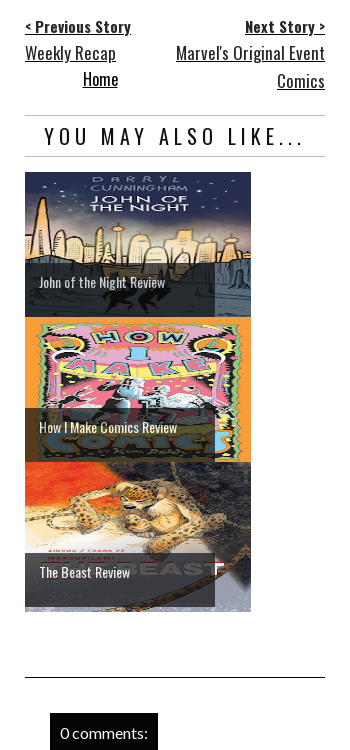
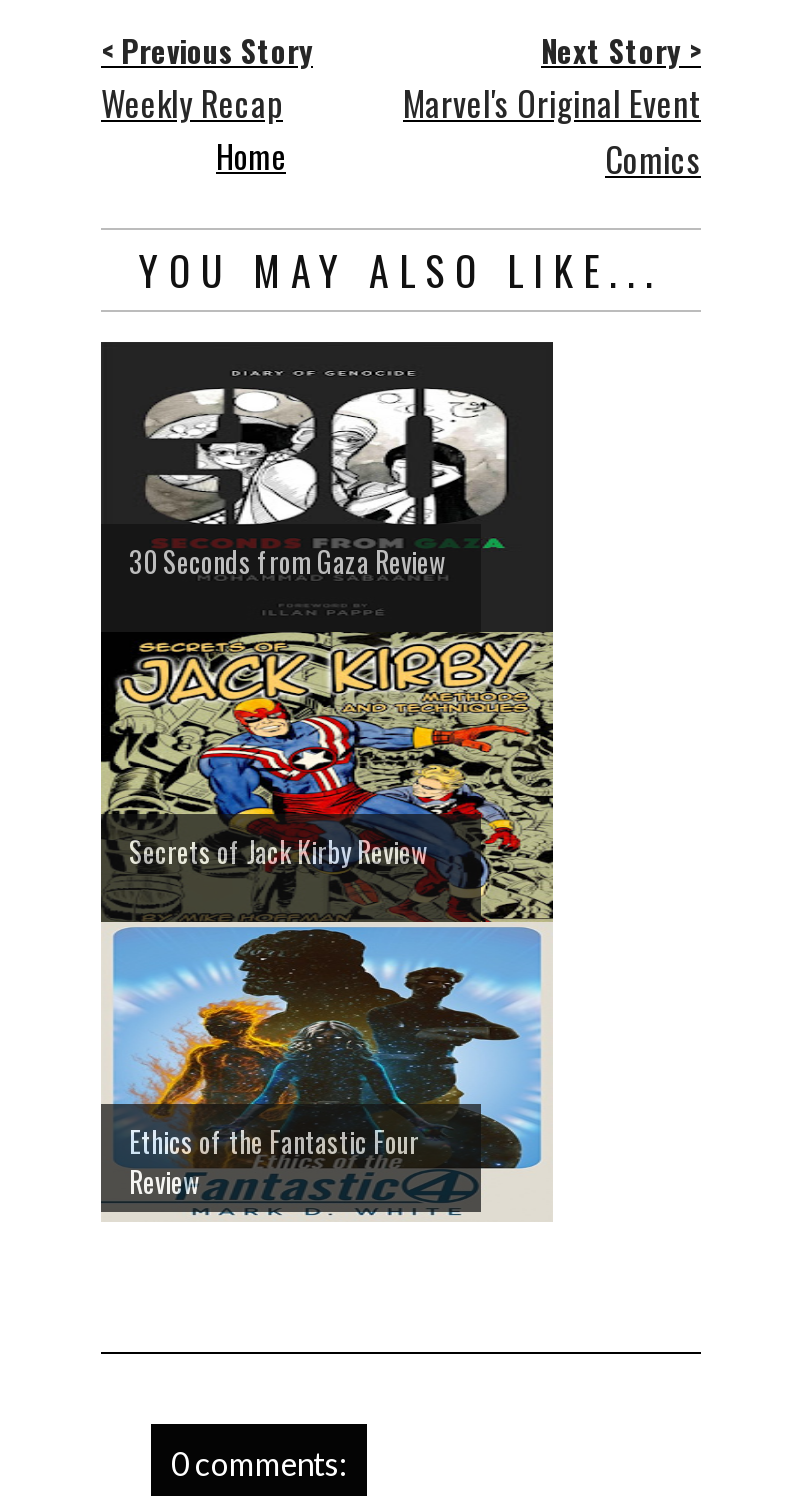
[24,173,252,613] [image] | John of the Night Review -> [99,344,555,1222] [image] | 30 Seconds from Gaza Review
[39,416,177,437] How I Make Comics Review -> [129,829,427,871] Secrets of Jack Kirby Review
[39,561,130,582] The Beast Review -> [129,1119,419,1201] Ethics of the Fantastic Four | Review

